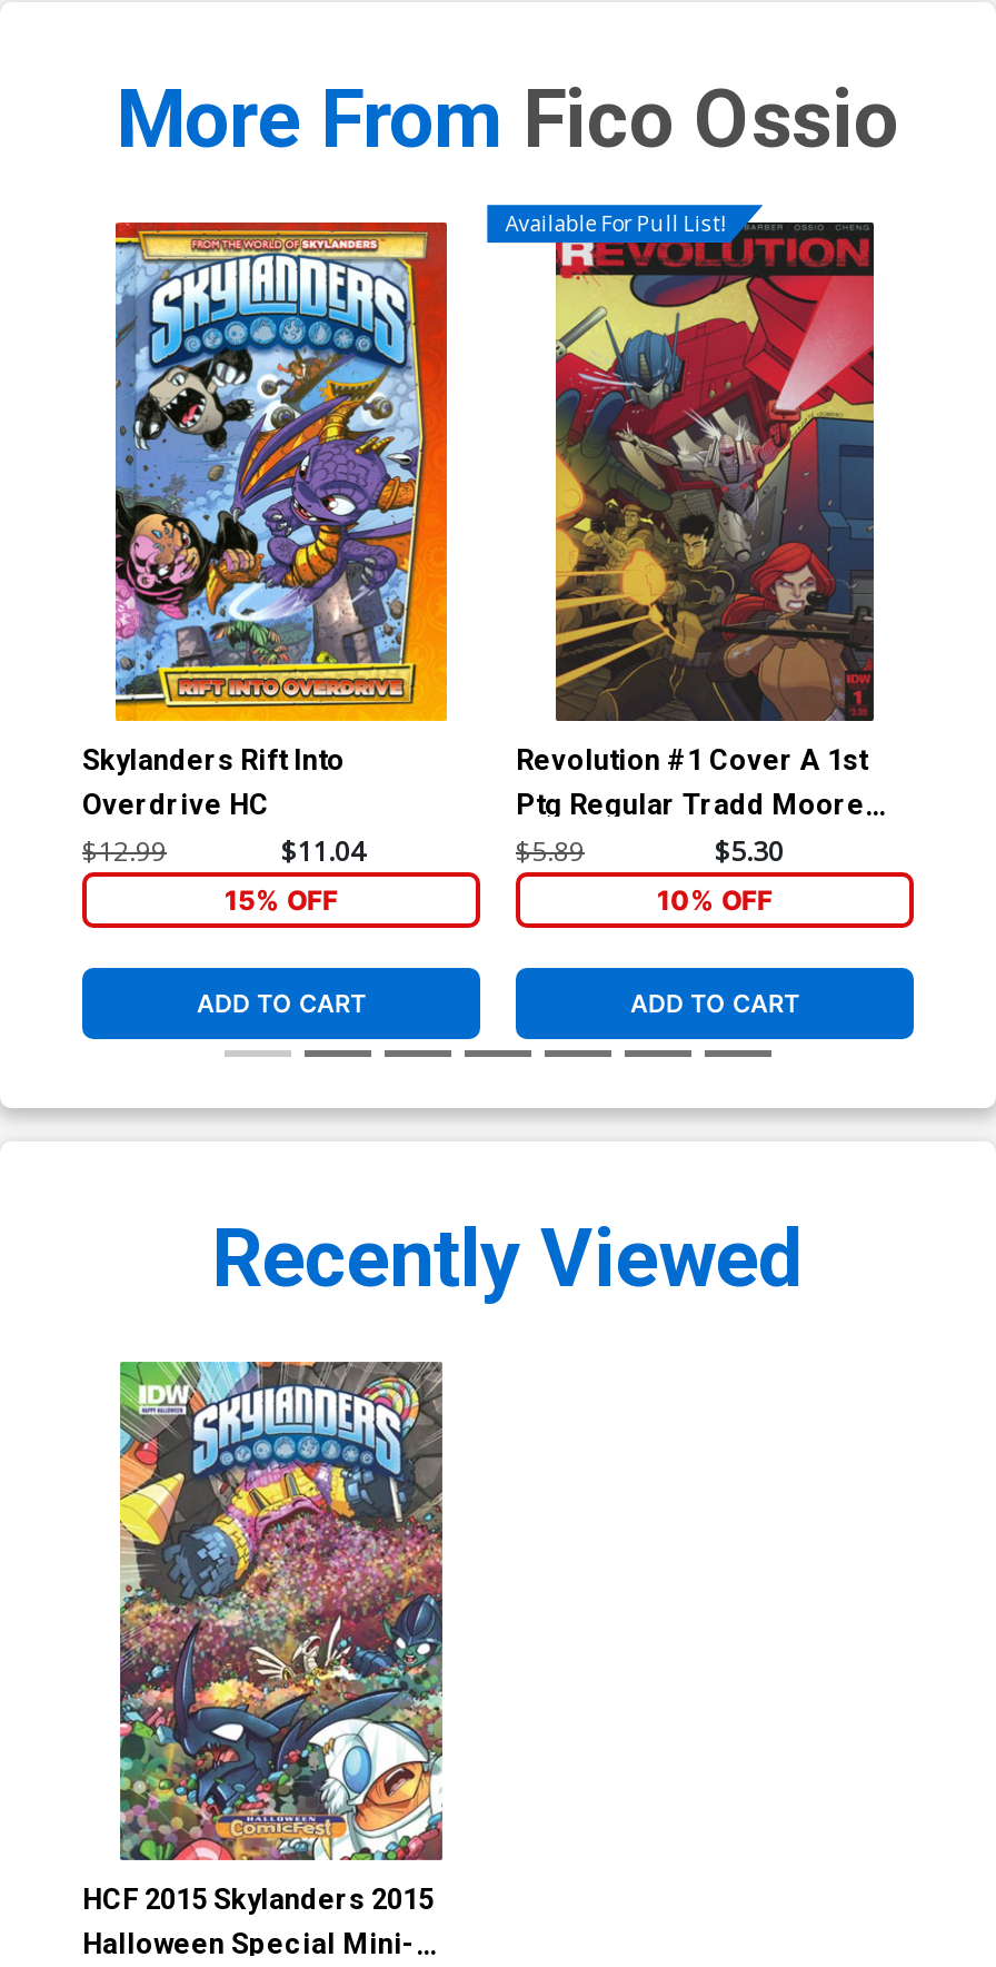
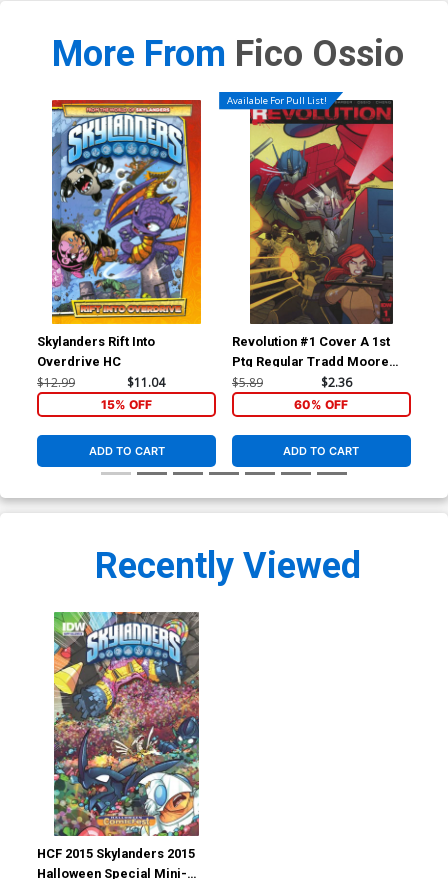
[715,833,784,871] $5.30 -> [321,374,352,391] $2.36
[657,883,773,917] 10% OFF -> [294,397,348,412] 60% OFF

